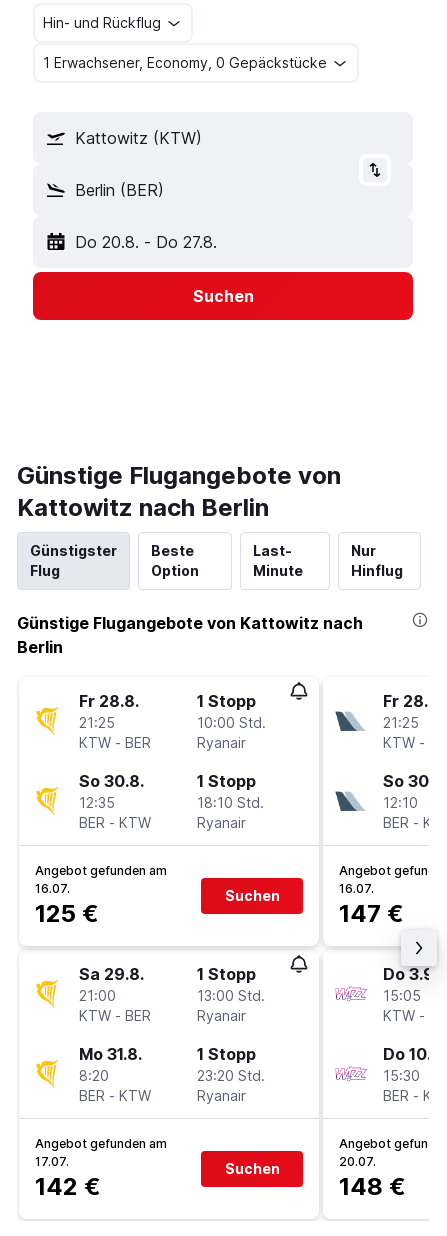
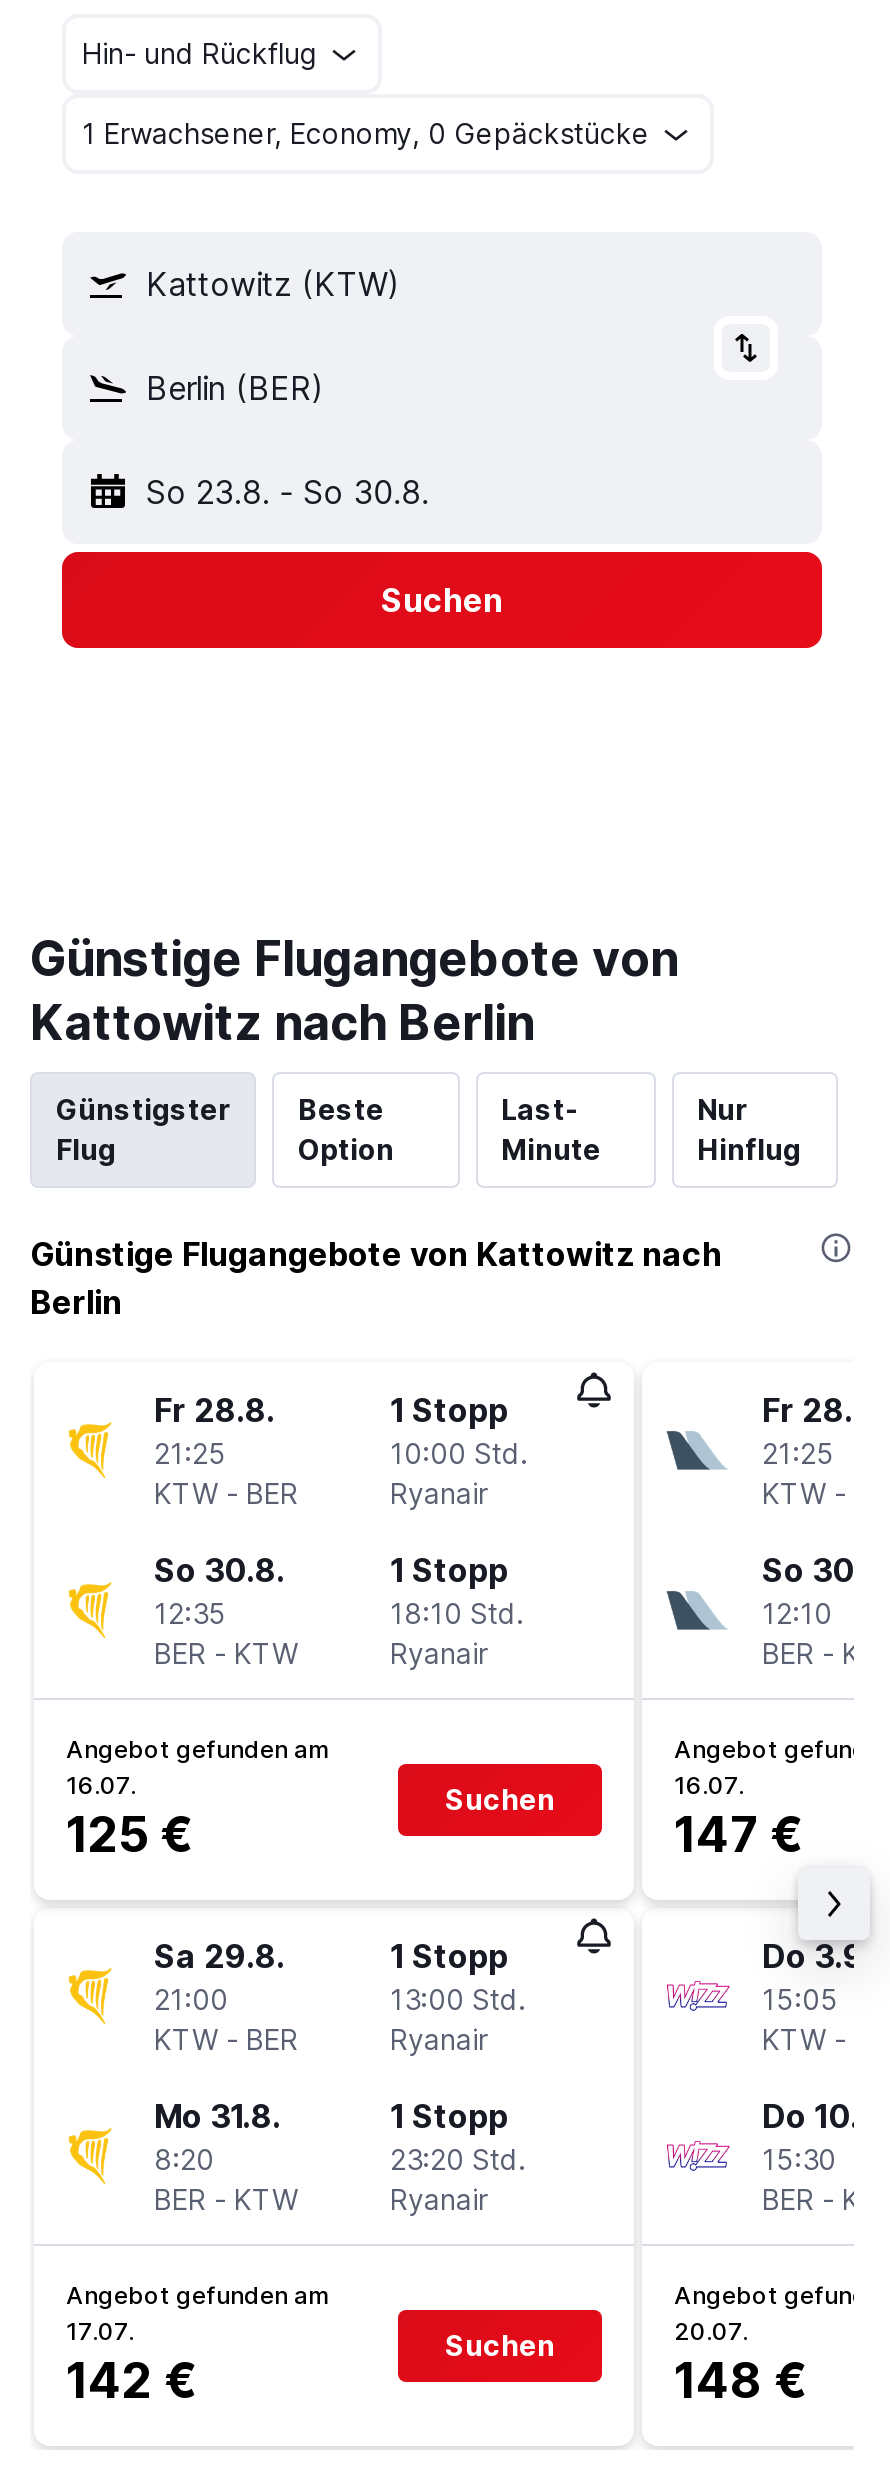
[75,232,217,252] Do 20.8. - Do 27.8. -> [146,472,429,512] So 23.8. - So 30.8.

